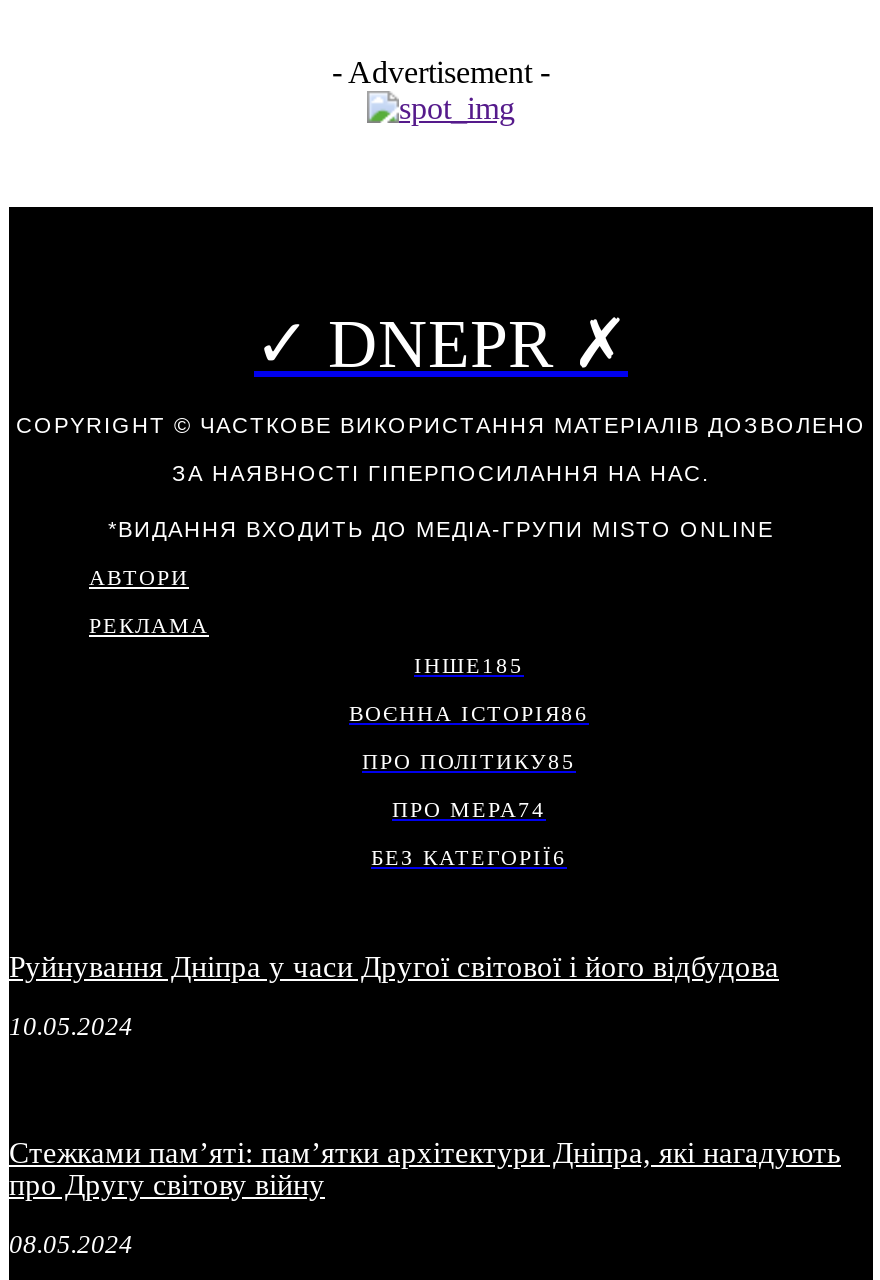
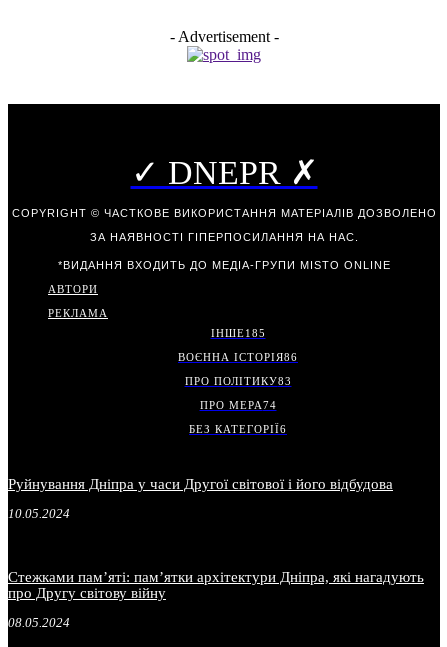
[362,749,576,773] ПРО ПОЛІТИКУ85 -> [184,375,291,387] ПРО ПОЛІТИКУ83

